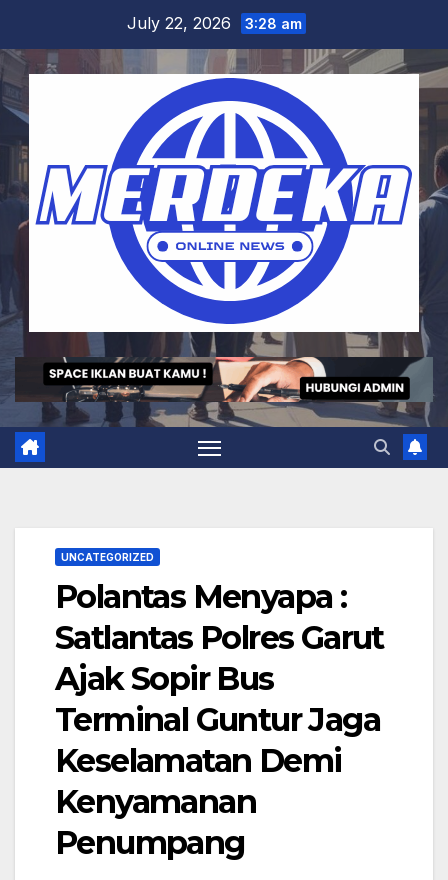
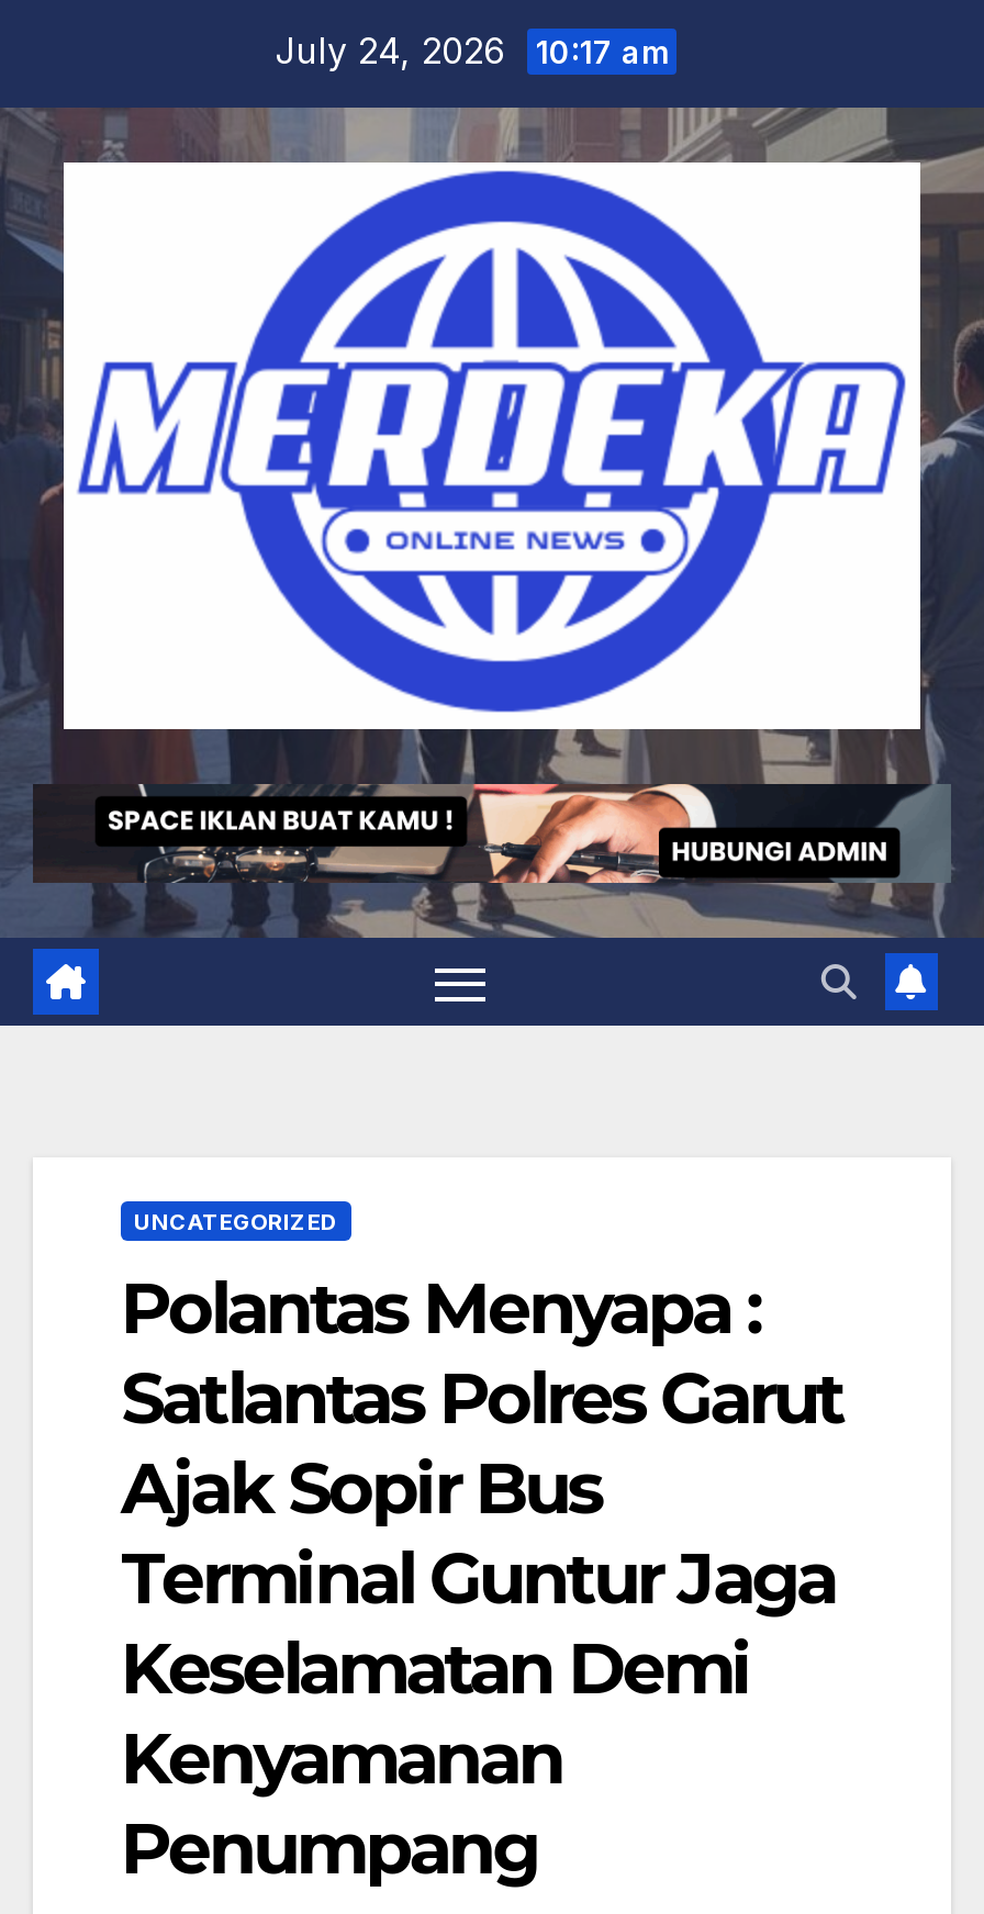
[127,13,302,33] July 22, 2026 3:28 am -> [275,29,668,72] July 24, 2026 10:17 am

